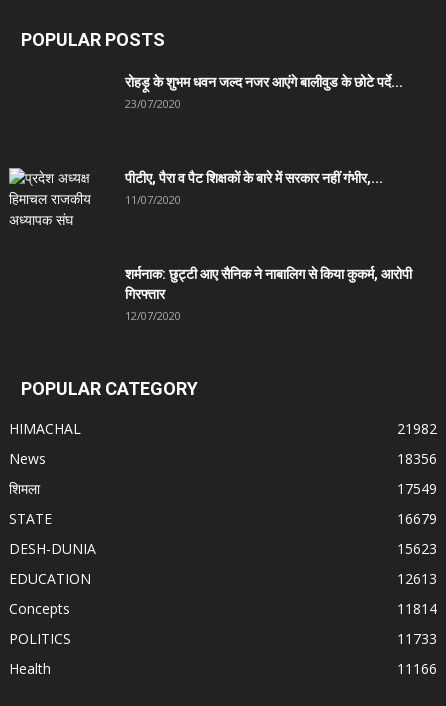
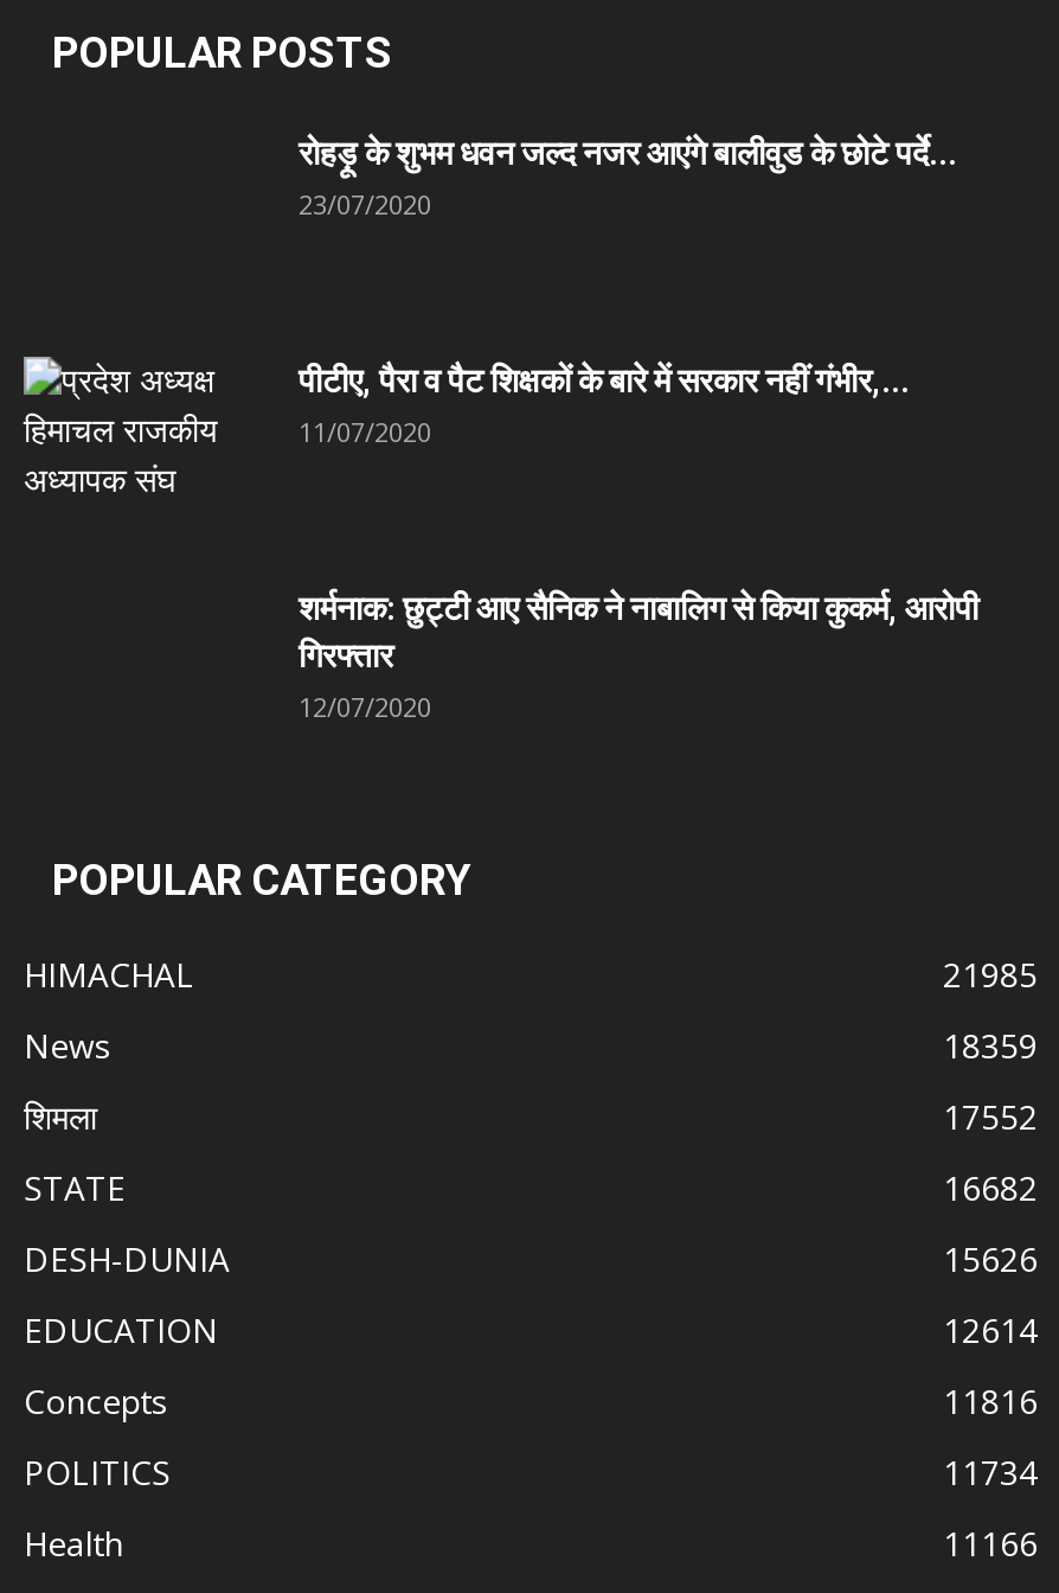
[397,419,437,438] 21982 -> [943,951,1038,996] 21985
[397,449,437,468] 18356 -> [943,1022,1038,1067] 18359
[397,479,437,498] 17549 -> [943,1094,1038,1139] 17552
[397,509,437,528] 16679 -> [943,1165,1038,1210] 16682
[397,539,437,558] 15623 -> [943,1236,1038,1281] 15626
[397,569,437,588] 12613 -> [943,1307,1038,1352] 12614
[397,599,437,618] 11814 -> [943,1378,1038,1423] 11816
[397,629,437,648] 11733 -> [943,1449,1038,1494] 11734

